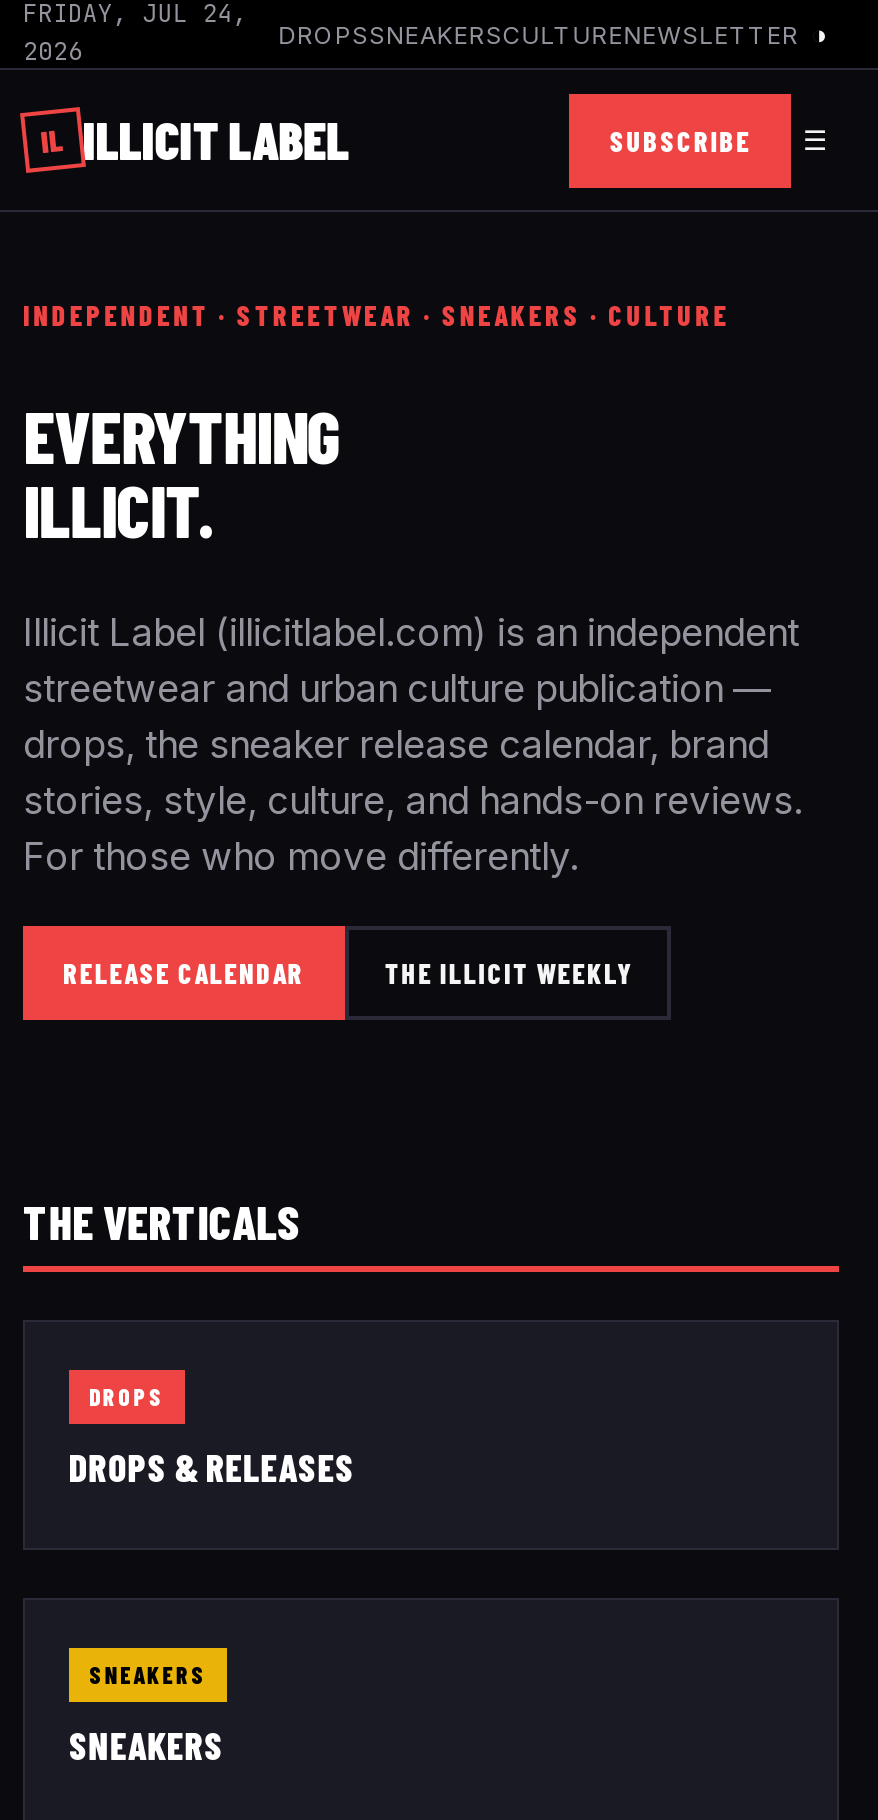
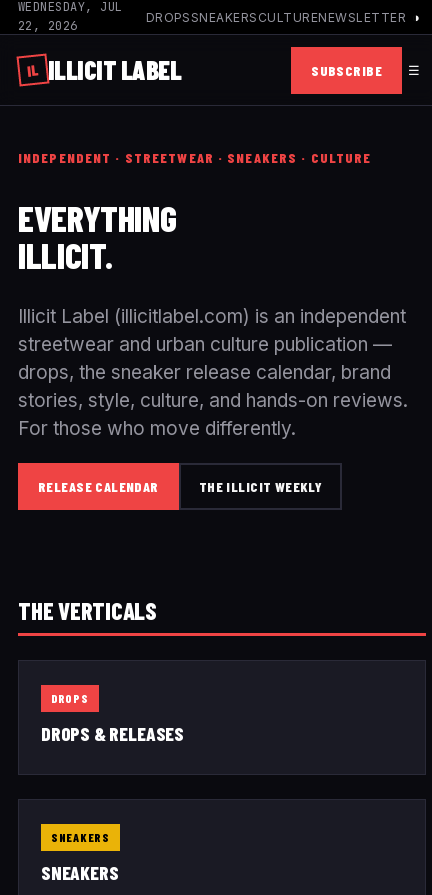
[23,0,247,68] FRIDAY, JUL 24, | 2026 -> [18,0,123,34] WEDNESDAY, JUL | 22, 2026

